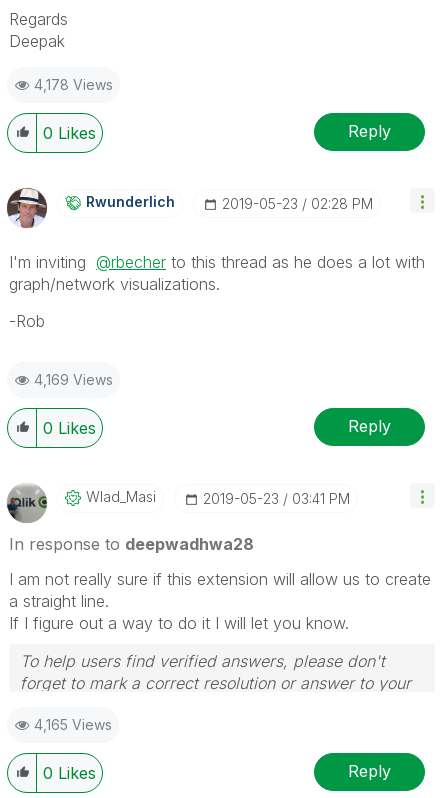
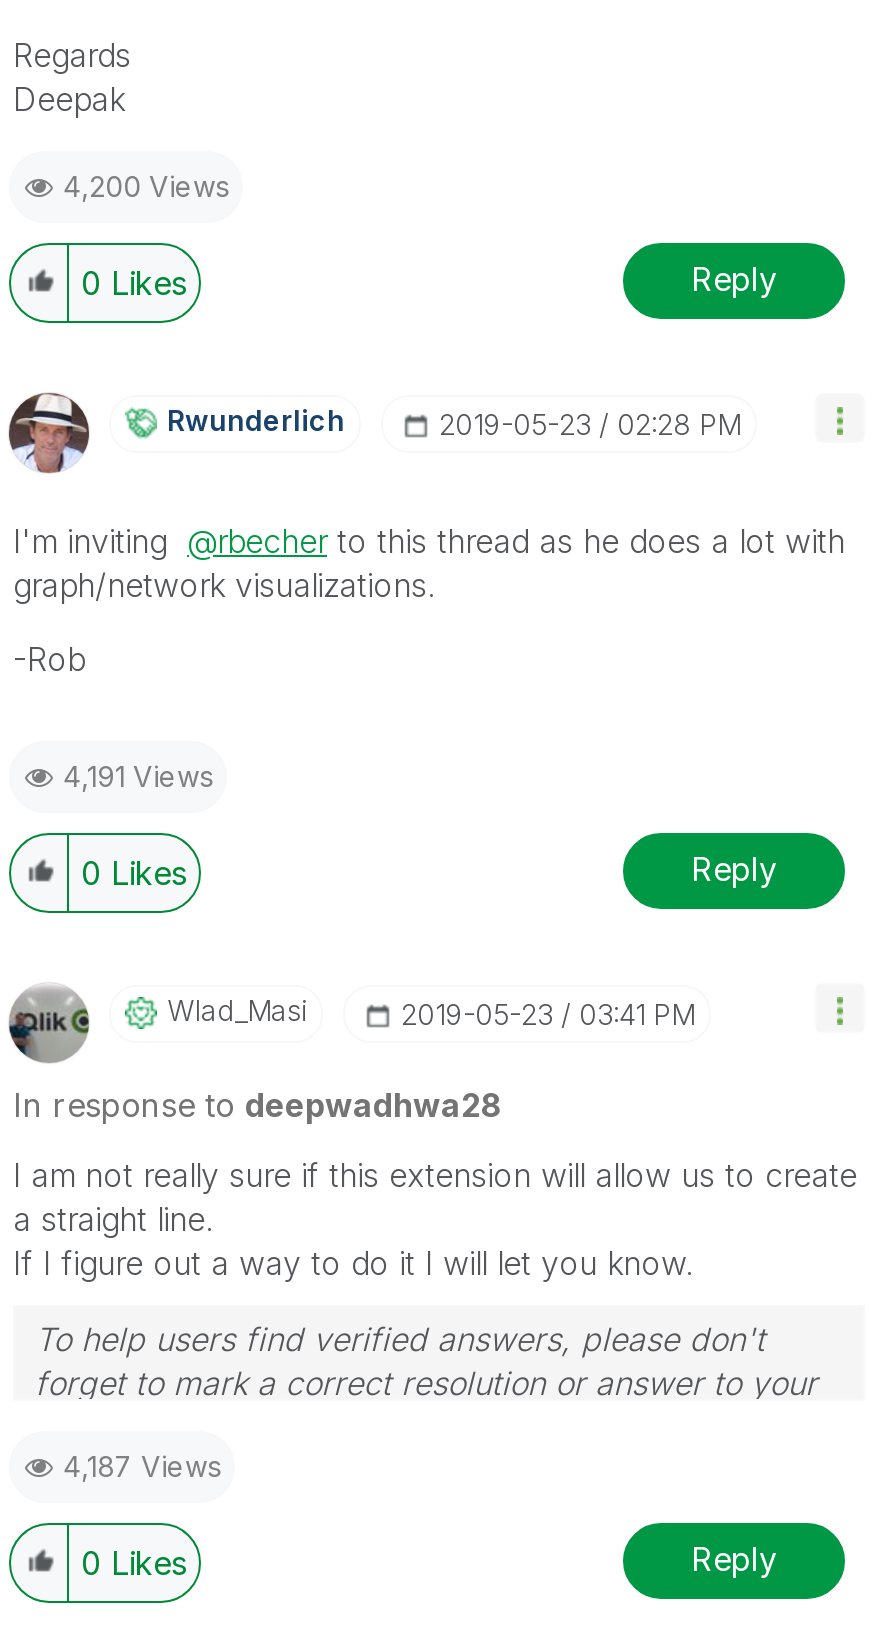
[34,75,113,92] 4,178 Views -> [63,168,229,202] 4,200 Views
[34,370,113,387] 4,169 Views -> [63,758,213,792] 4,191 Views
[34,715,112,732] 4,165 Views -> [63,1448,221,1482] 4,187 Views

